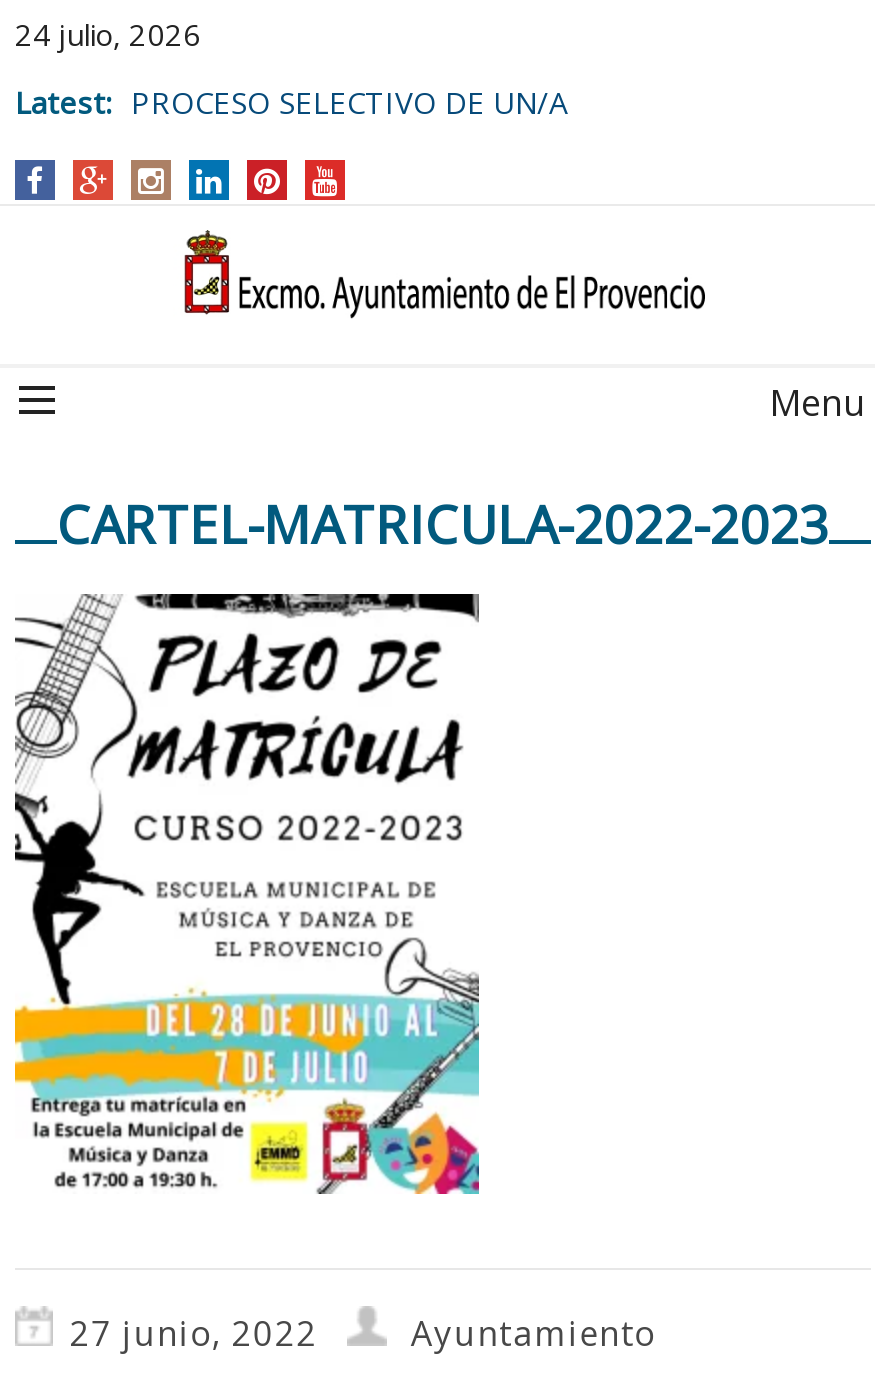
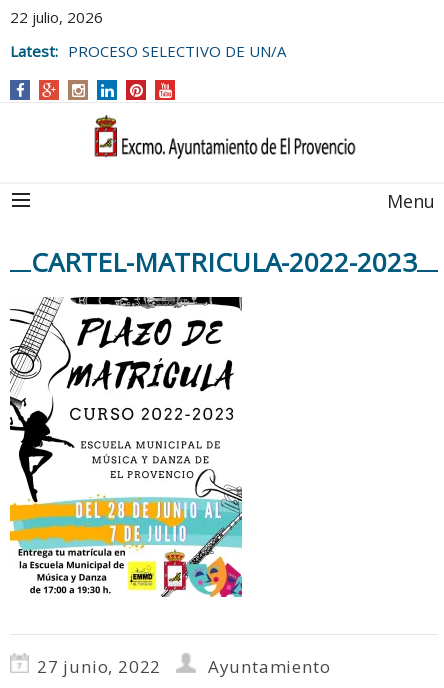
[15,14,201,54] 24 julio, 2026 -> [10,7,103,27] 22 julio, 2026

